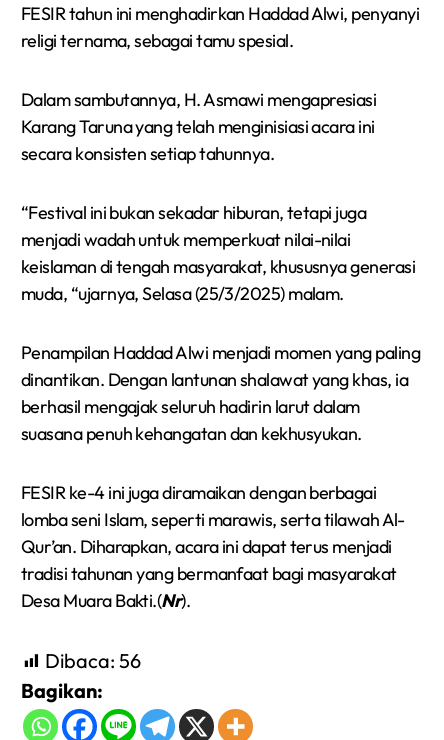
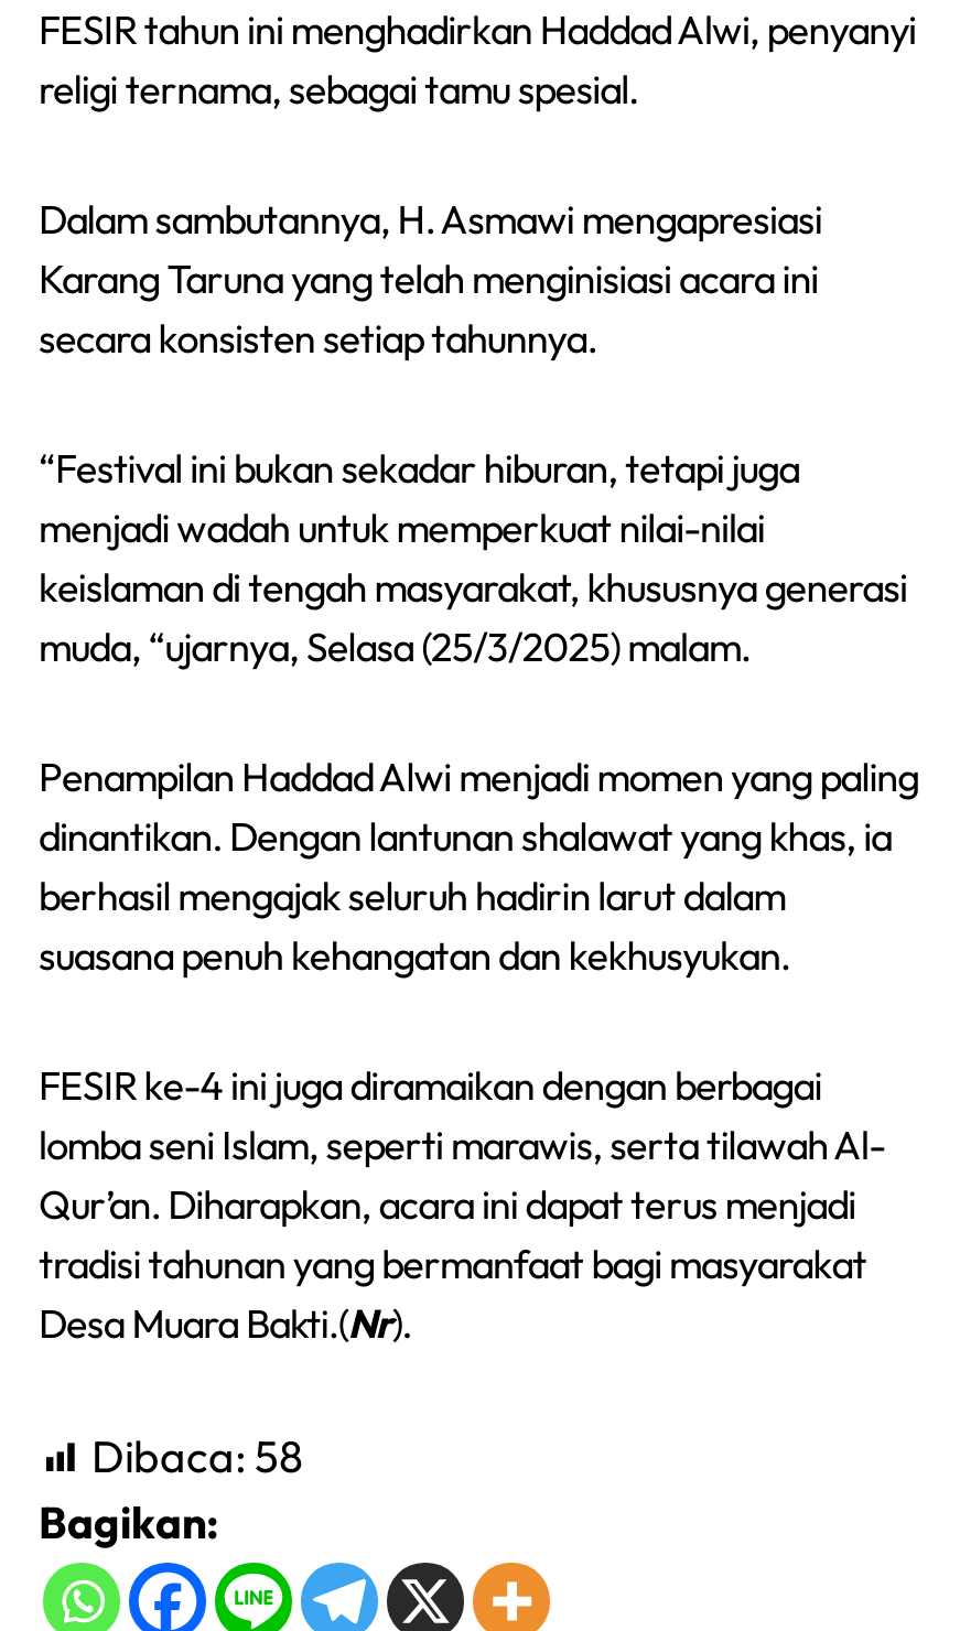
[45,648,141,673] Dibaca: 56 -> [91,1428,303,1483] Dibaca: 58

